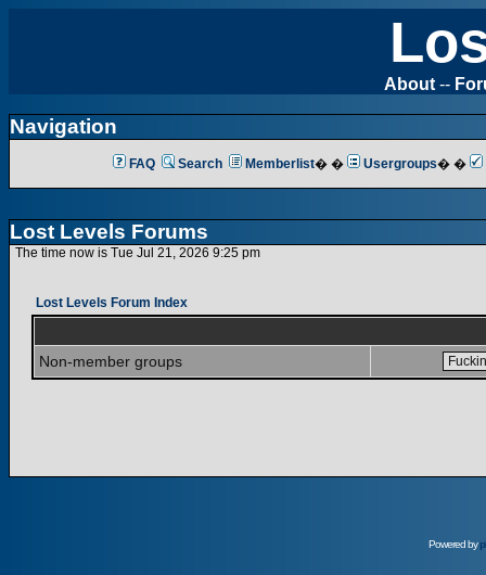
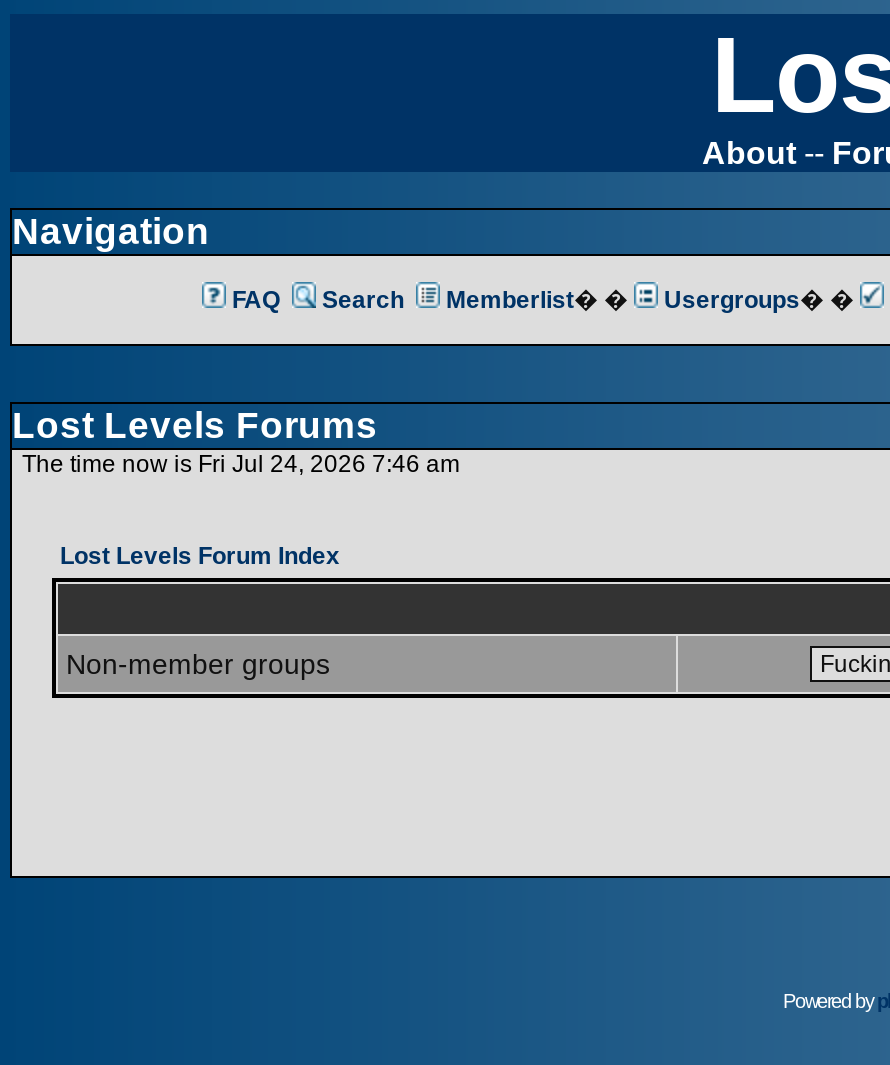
[15,245,260,260] The time now is Tue Jul 21, 2026 9:25 pm -> [22,449,460,477] The time now is Fri Jul 24, 2026 7:46 am

